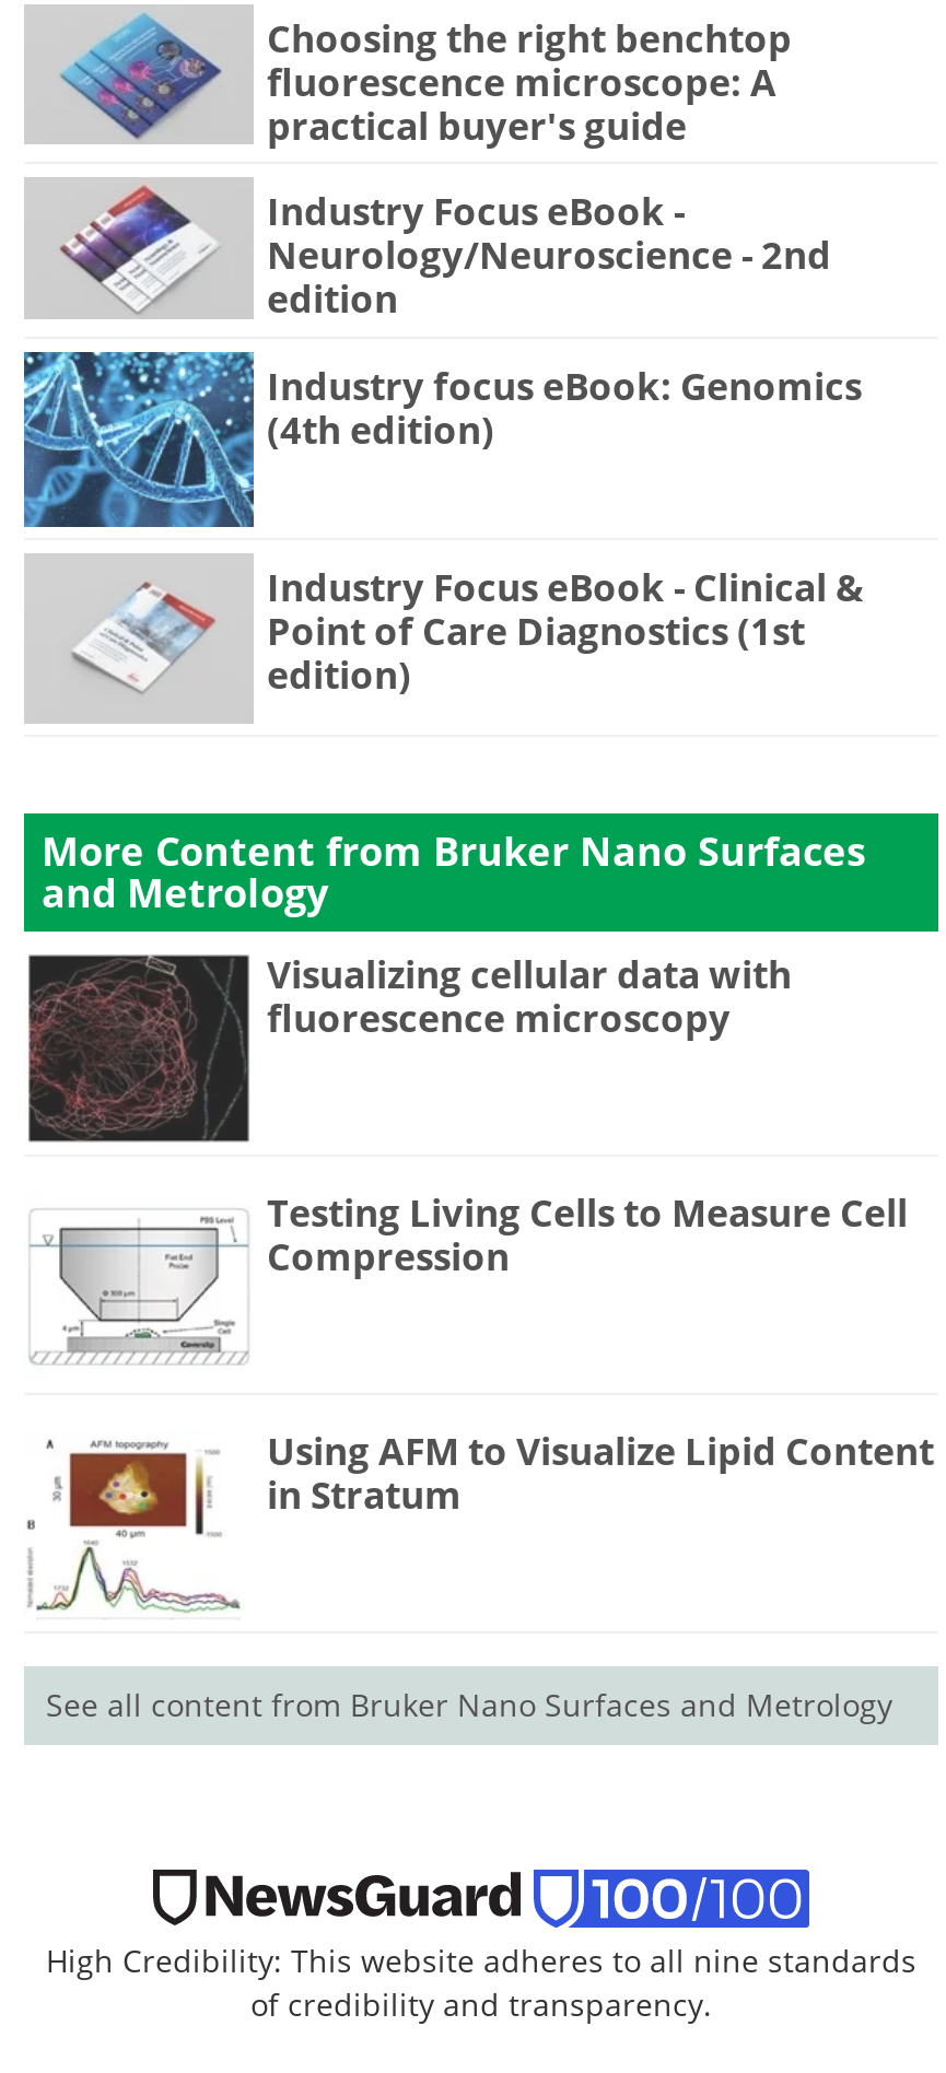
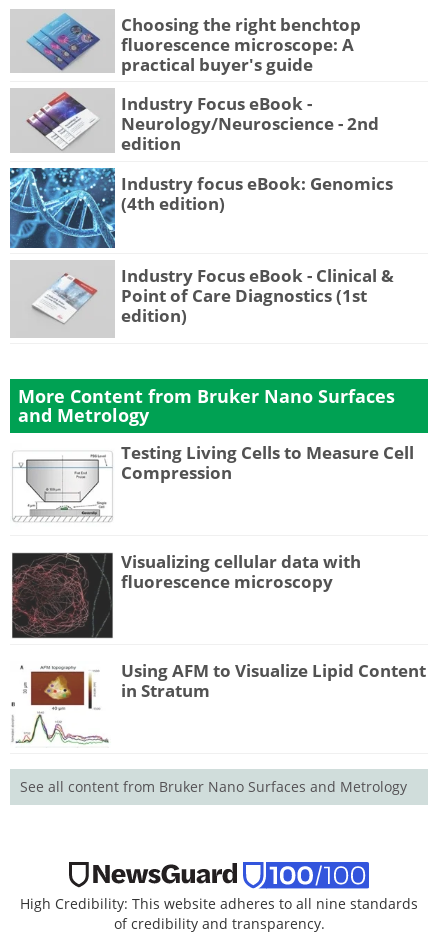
moved [26,949,792,1144] -> [11,550,361,639]: [image] | Visualizing cellular data with | fluorescence microscopy
moved [59,1187,908,1369] -> [26,441,414,524]: [image] | Testing Living Cells to Measure Cell | Compression

